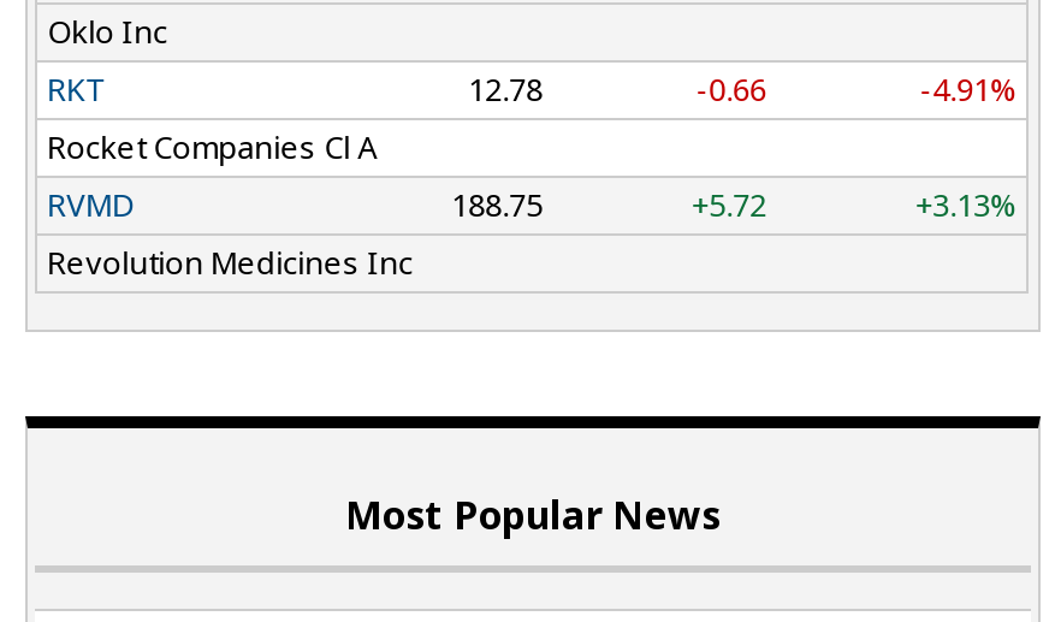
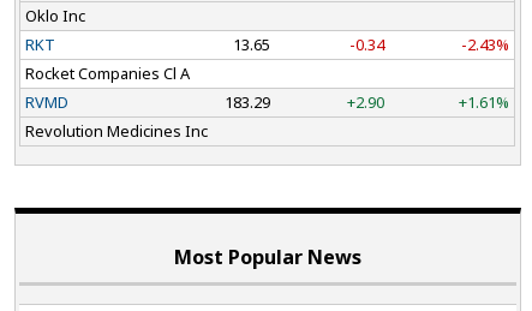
[468,66,543,109] 12.78 -> [233,33,270,55] 13.65
[697,66,767,109] -0.66 -> [350,33,384,55] -0.34
[921,66,1017,109] -4.91% -> [461,33,509,55] -2.43%
[451,182,543,225] 188.75 -> [225,91,270,112] 183.29
[692,182,767,225] +5.72 -> [347,91,384,112] +2.90
[916,182,1017,225] +3.13% -> [459,91,509,112] +1.61%

